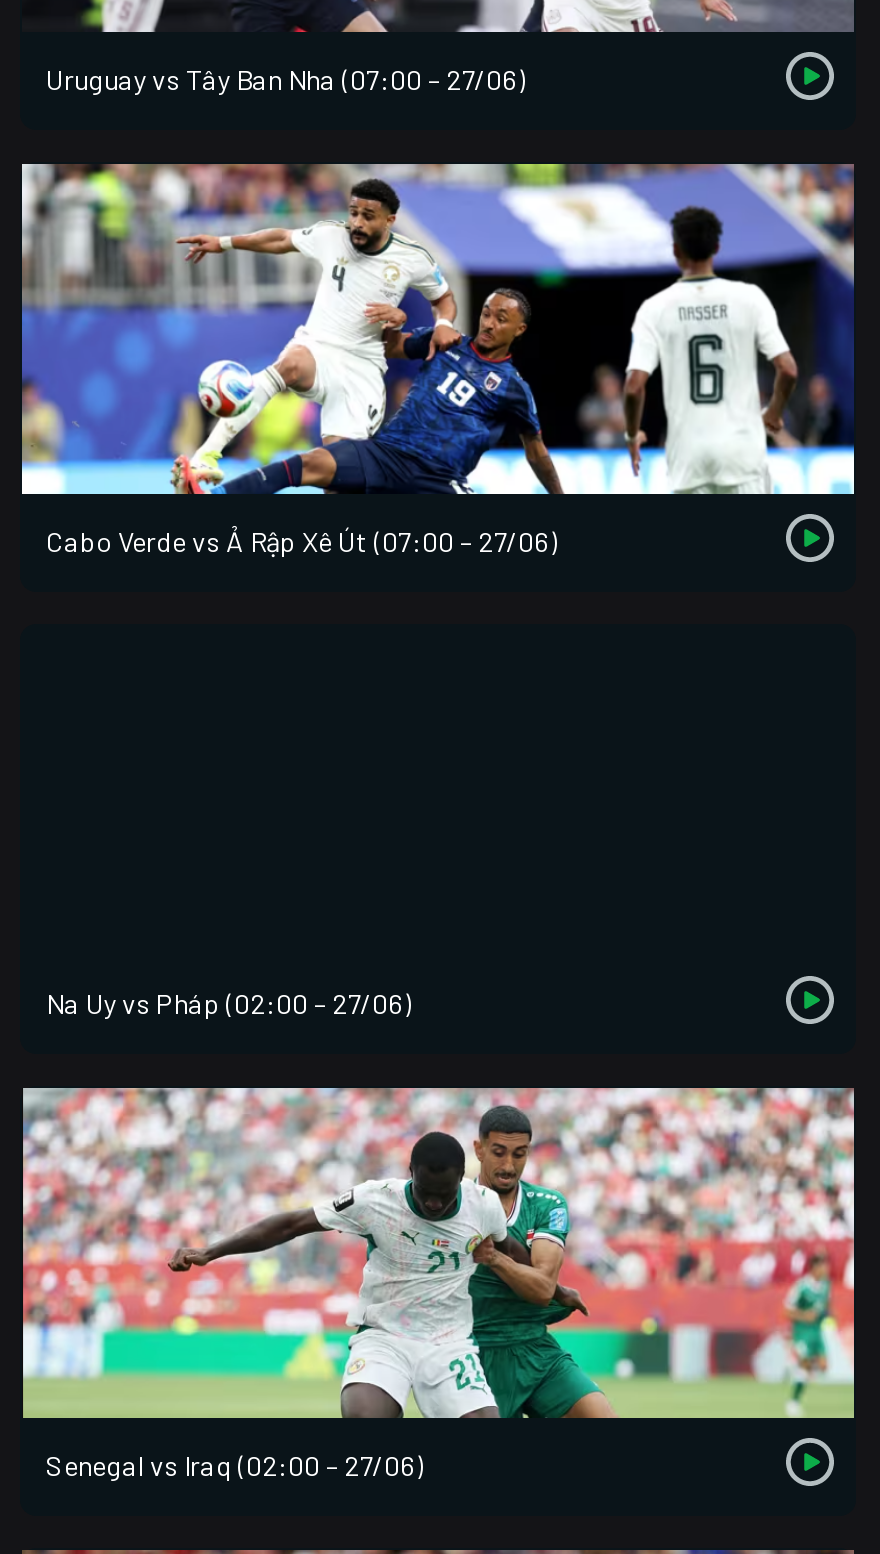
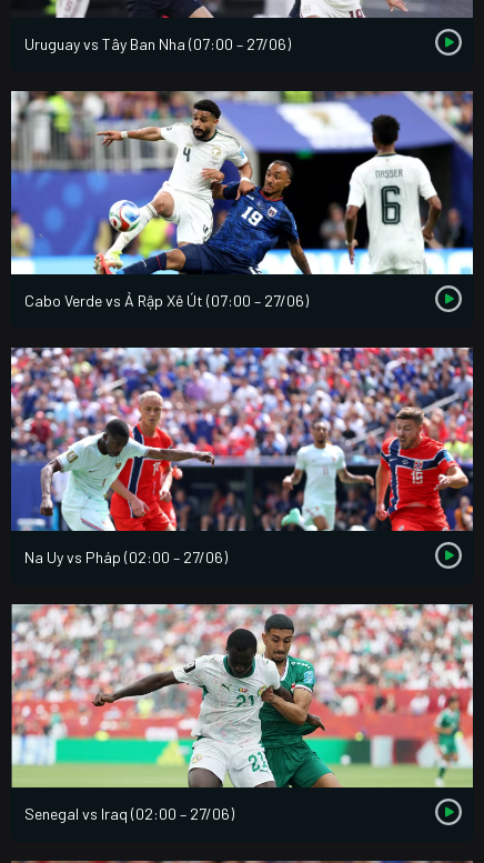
none -> [10,347,474,532] [image]

